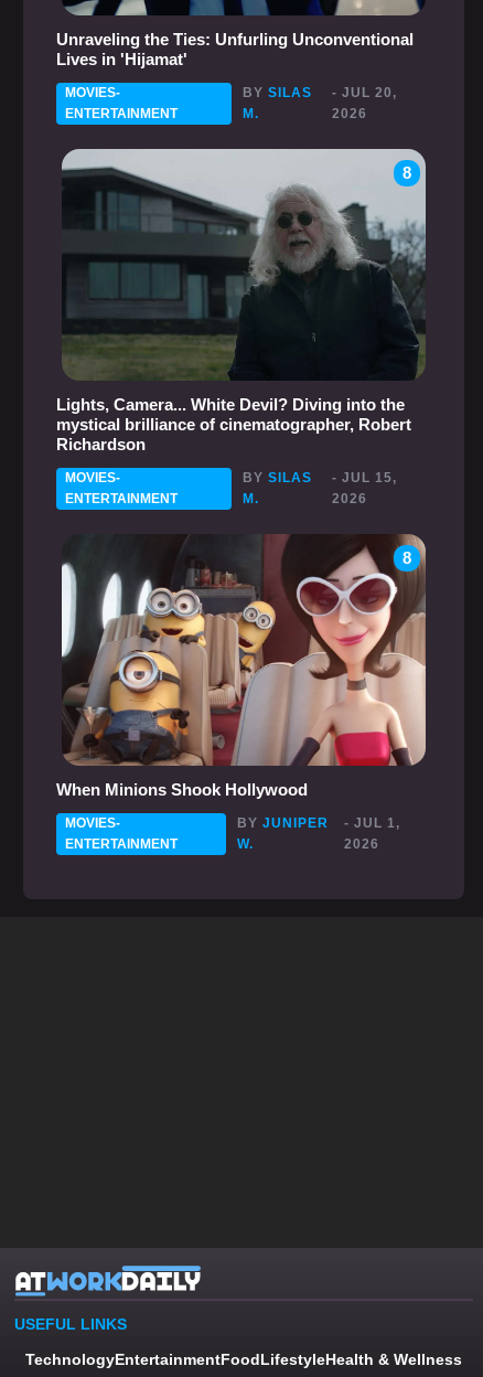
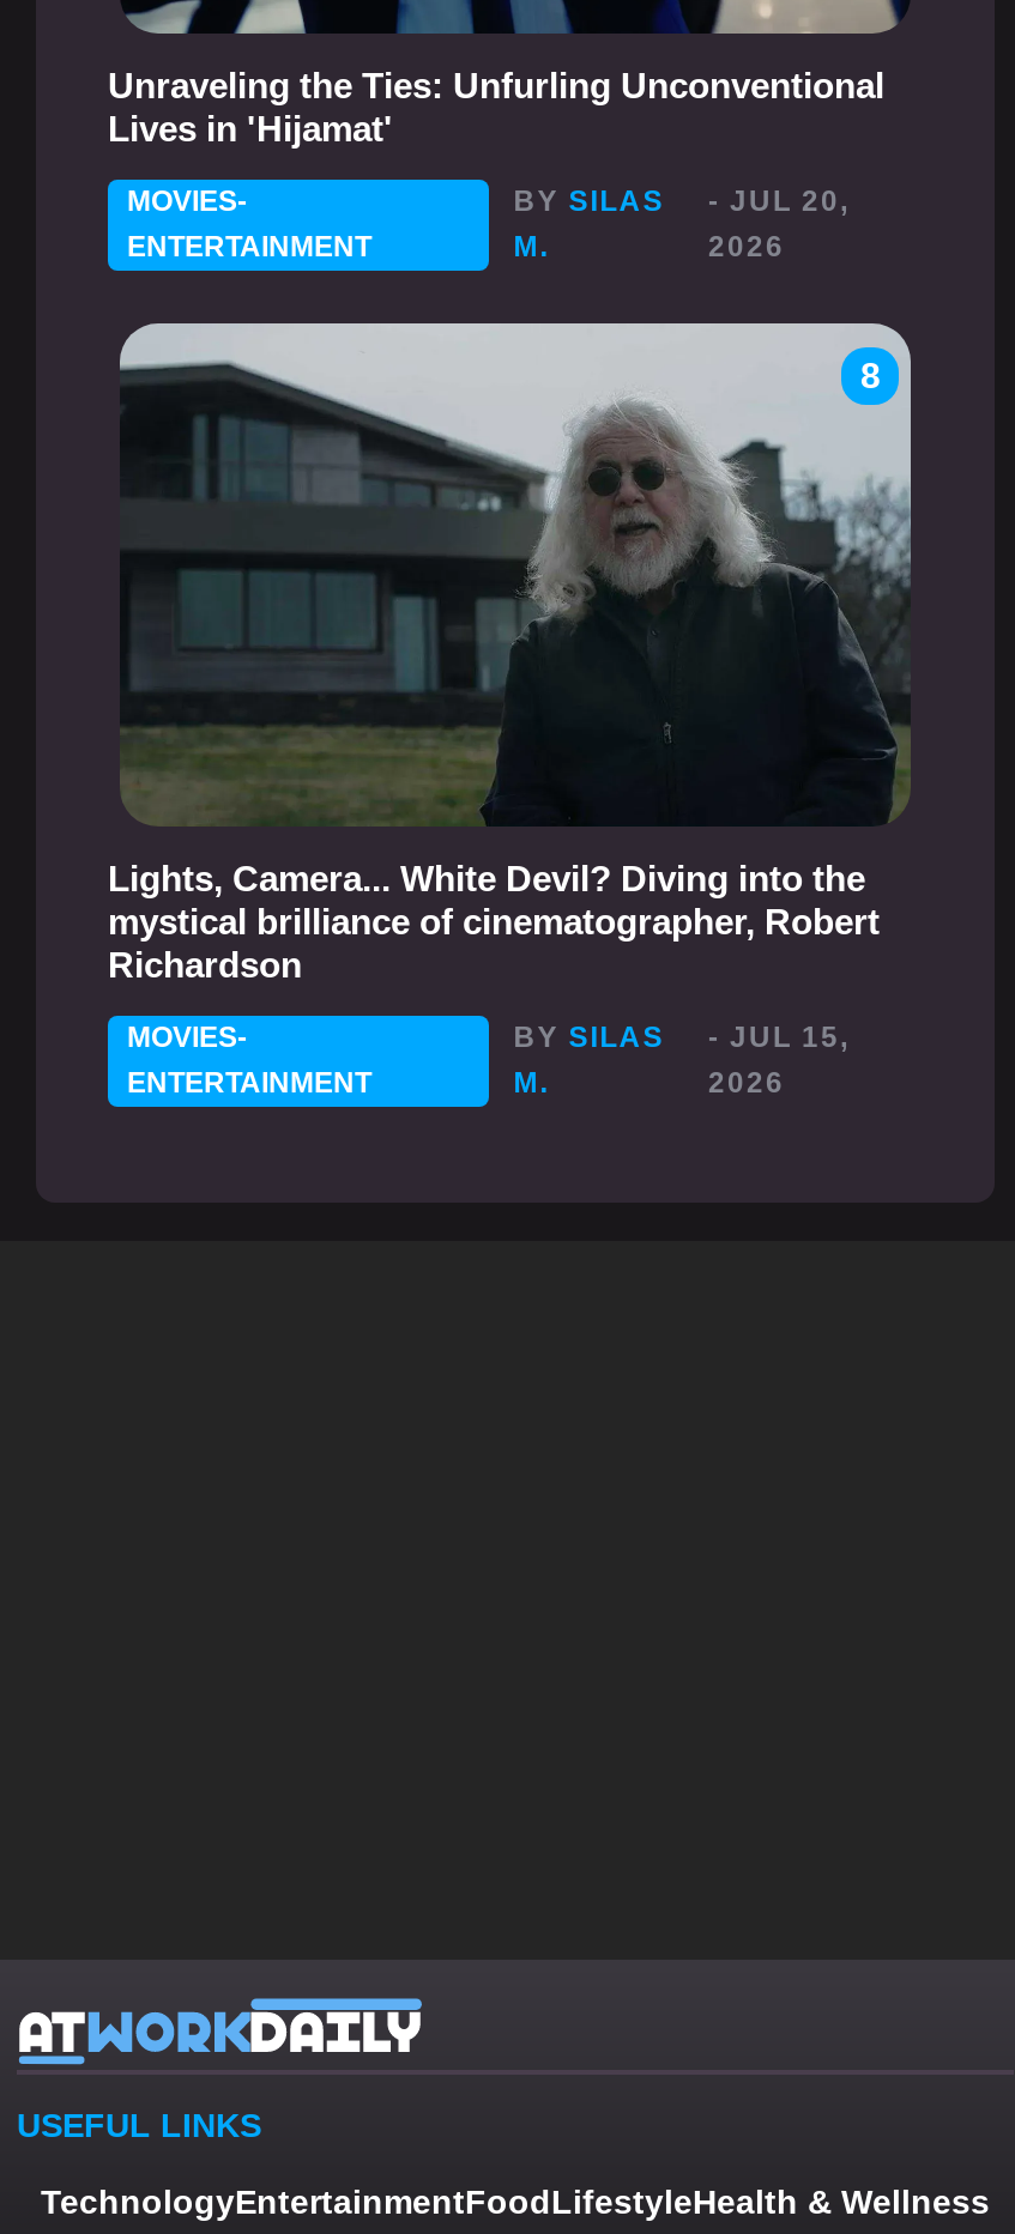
[61,534,427,766] [image] | 8 -> none
[56,780,308,852] When Minions Shook Hollywood | MOVIES- | ENTERTAINMENT -> none
[237,816,329,852] BY JUNIPER | W. -> none
[344,816,400,852] - JUL 1, | 2026 -> none

